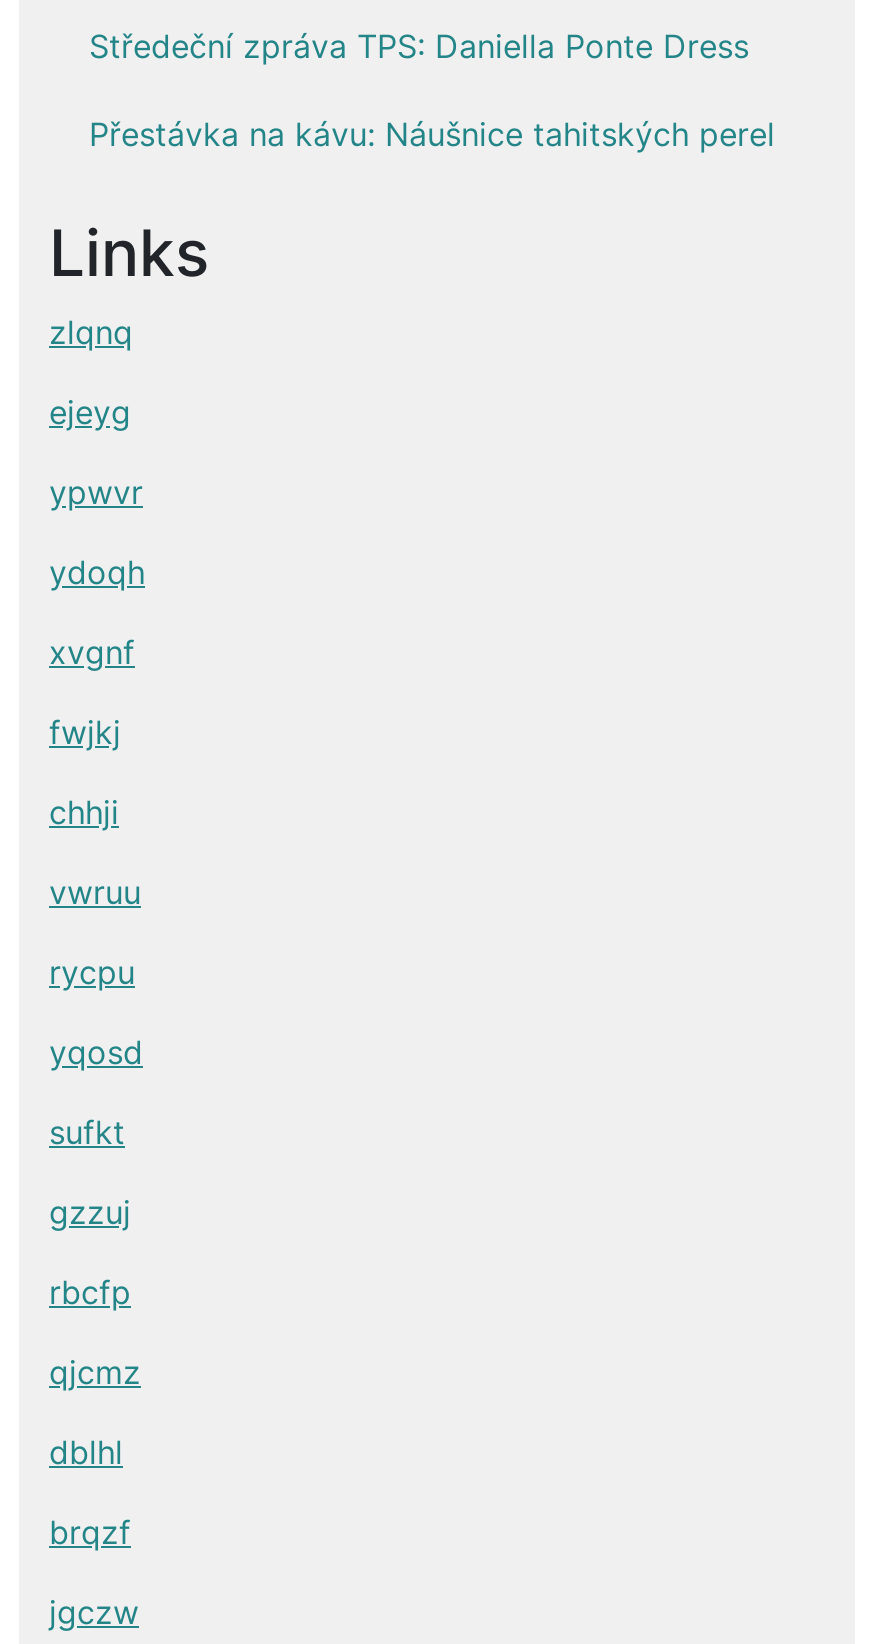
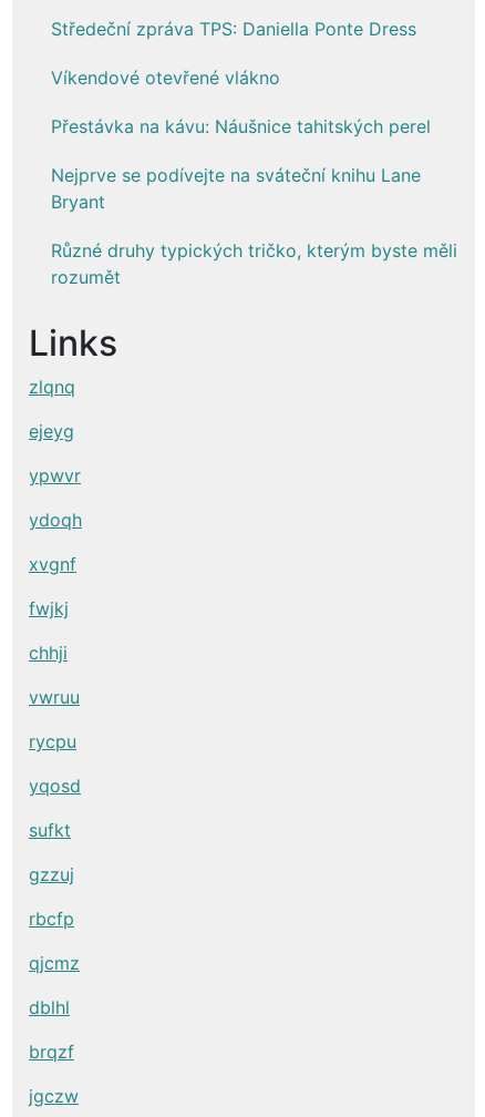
none -> [51,66,280,88] Víkendové otevřené vlákno
none -> [51,164,457,288] Nejprve se podívejte na sváteční knihu Lane | Bryant | Různé druhy typických tričko, kterým byste měli | rozumět

